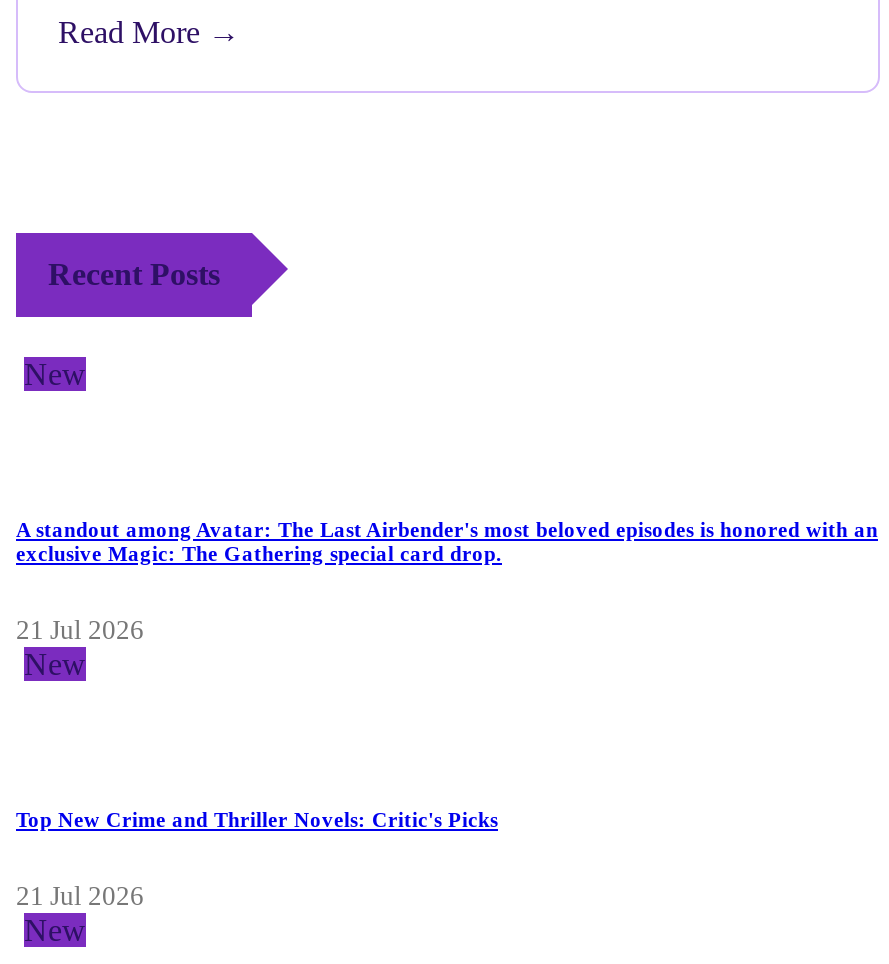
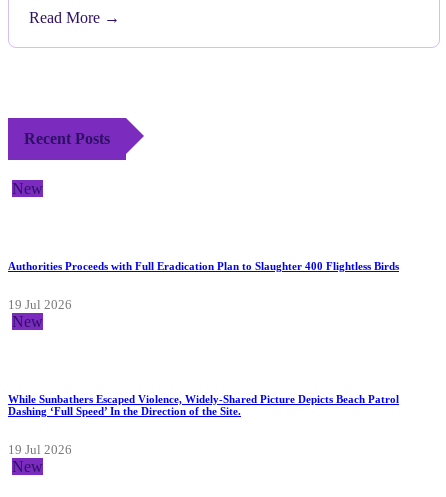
[16,517,878,565] A standout among Avatar: The Last Airbender's most beloved episodes is honored with an | exclusive Magic: The Gathering special card drop. -> [8,260,399,272] Authorities Proceeds with Full Eradication Plan to Slaughter 400 Flightless Birds
[16,615,144,645] 21 Jul 2026 -> [8,297,72,312] 19 Jul 2026
[16,807,498,831] Top New Crime and Thriller Novels: Critic's Picks -> [8,393,399,417] While Sunbathers Escaped Violence, Widely-Shared Picture Depicts Beach Patrol | Dashing ‘Full Speed’ In the Direction of the Site.
[16,881,144,911] 21 Jul 2026 -> [8,442,72,457] 19 Jul 2026

